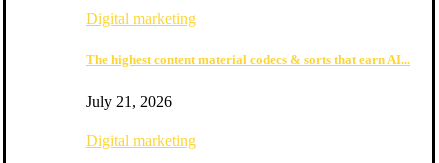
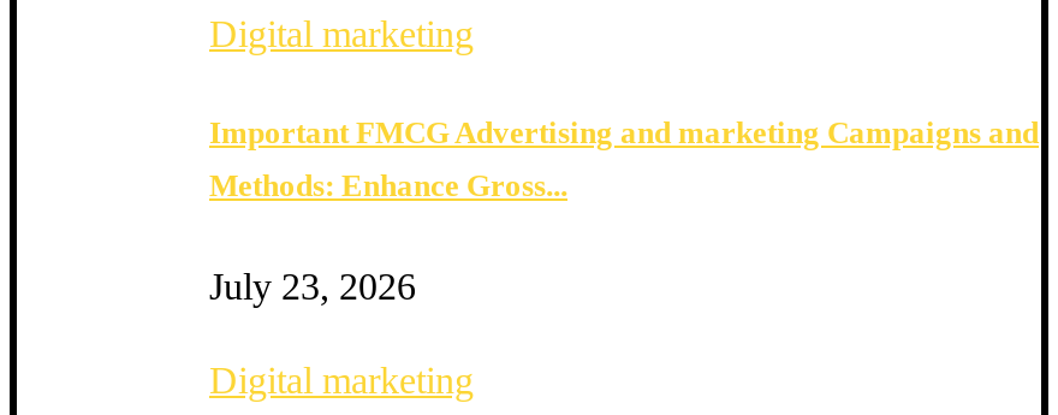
[86,52,410,110] The highest content material codecs & sorts that earn AI... | July 21, 2026 -> [209,114,1039,306] Important FMCG Advertising and marketing Campaigns and | Methods: Enhance Gross... | July 23, 2026

